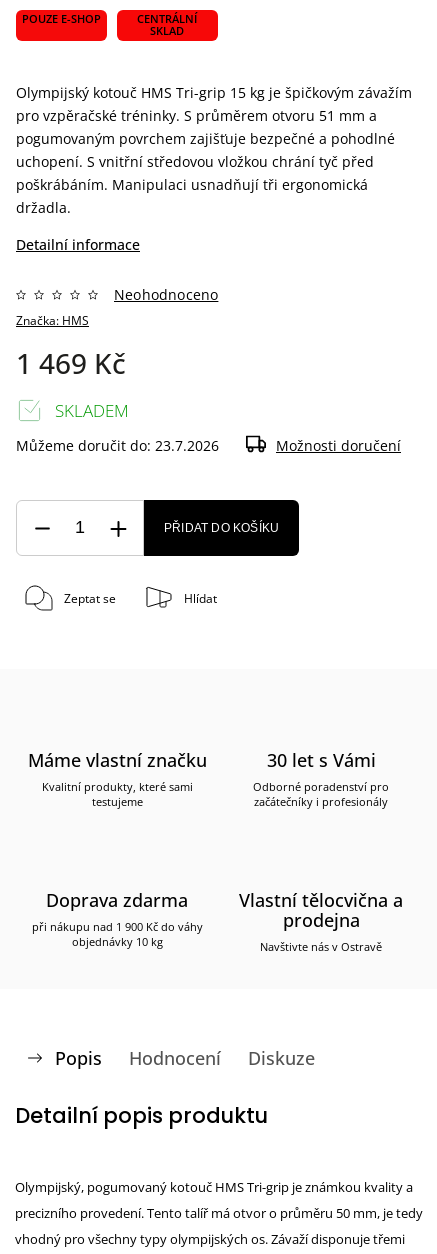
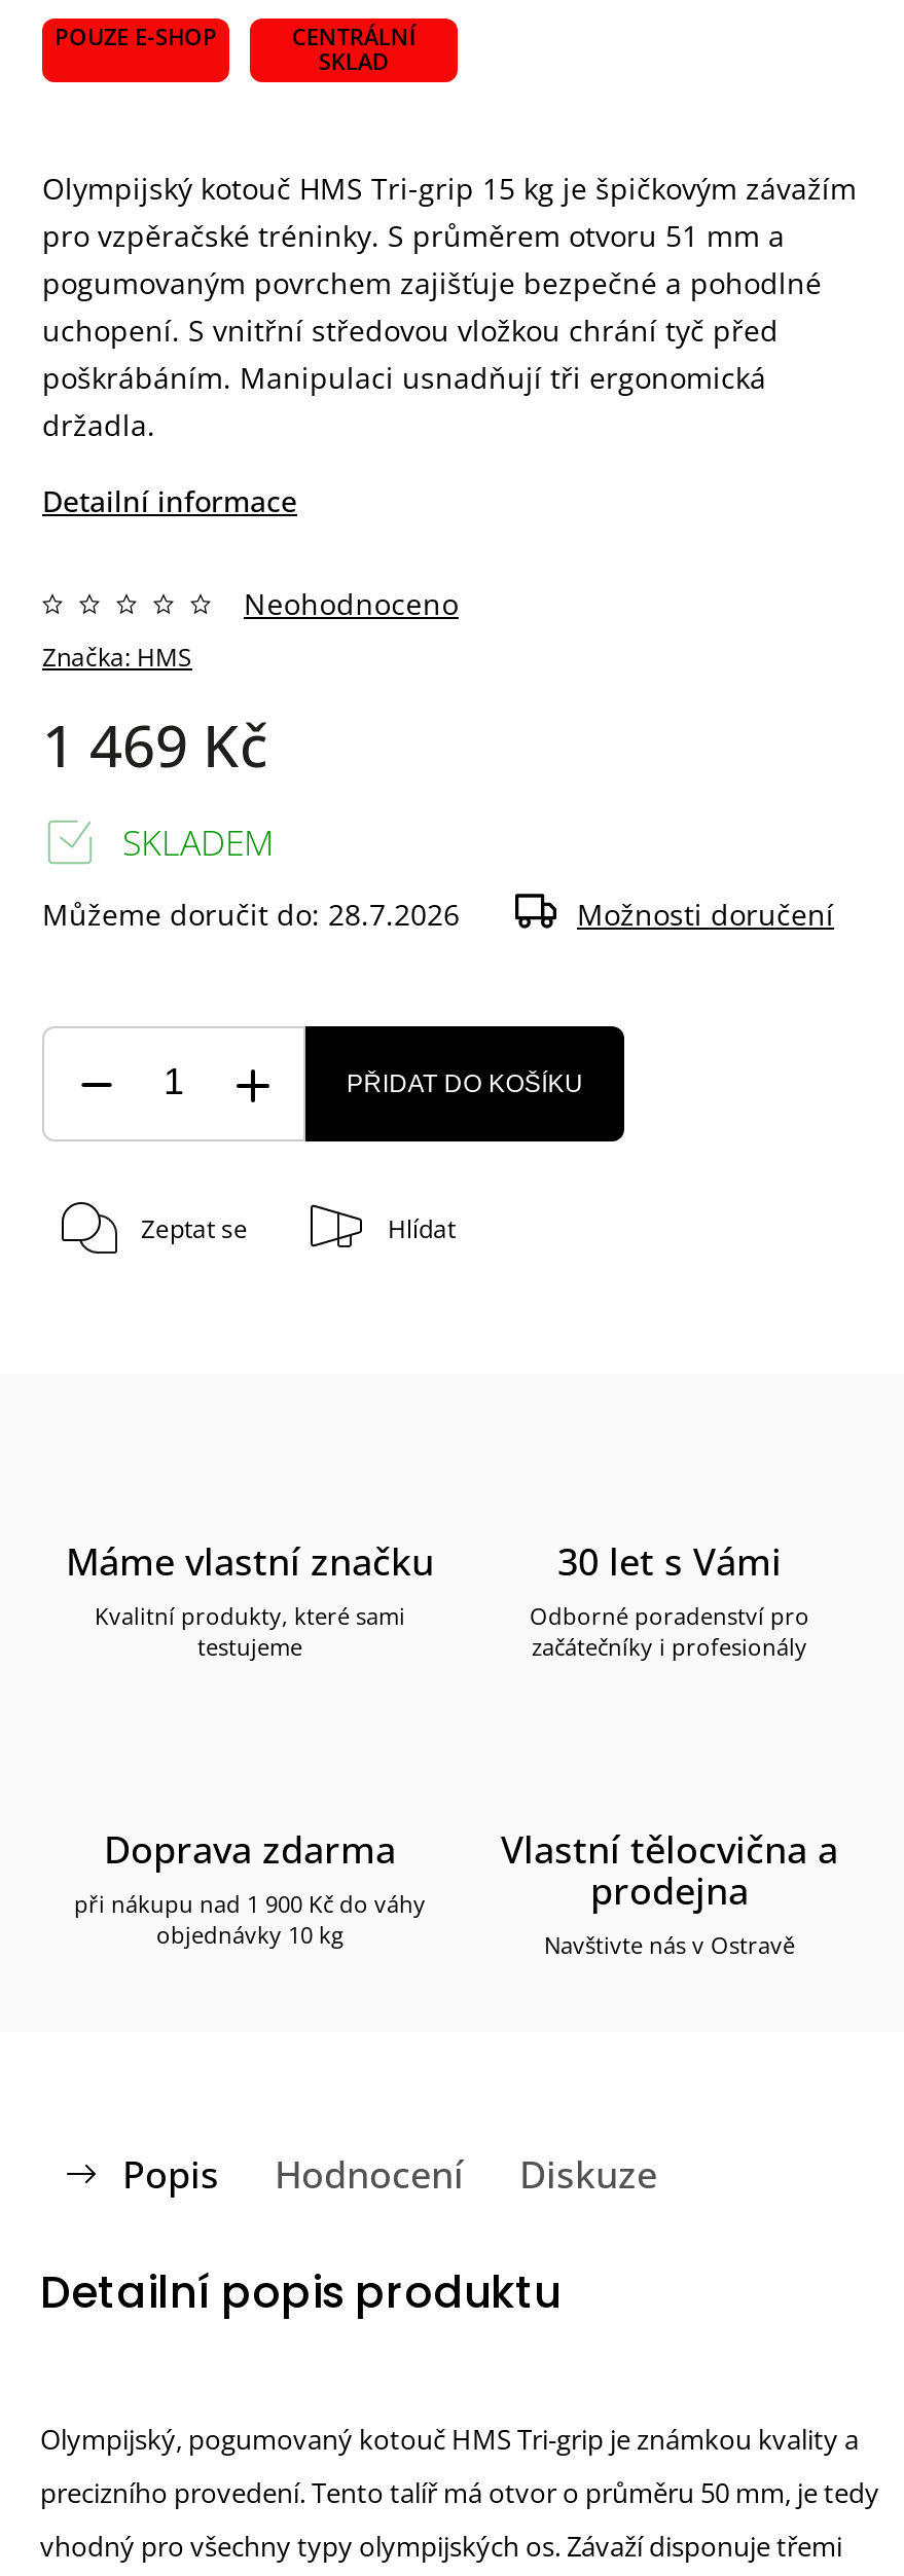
[16,435,219,454] Můžeme doručit do: 23.7.2026 -> [42,894,460,933] Můžeme doručit do: 28.7.2026

